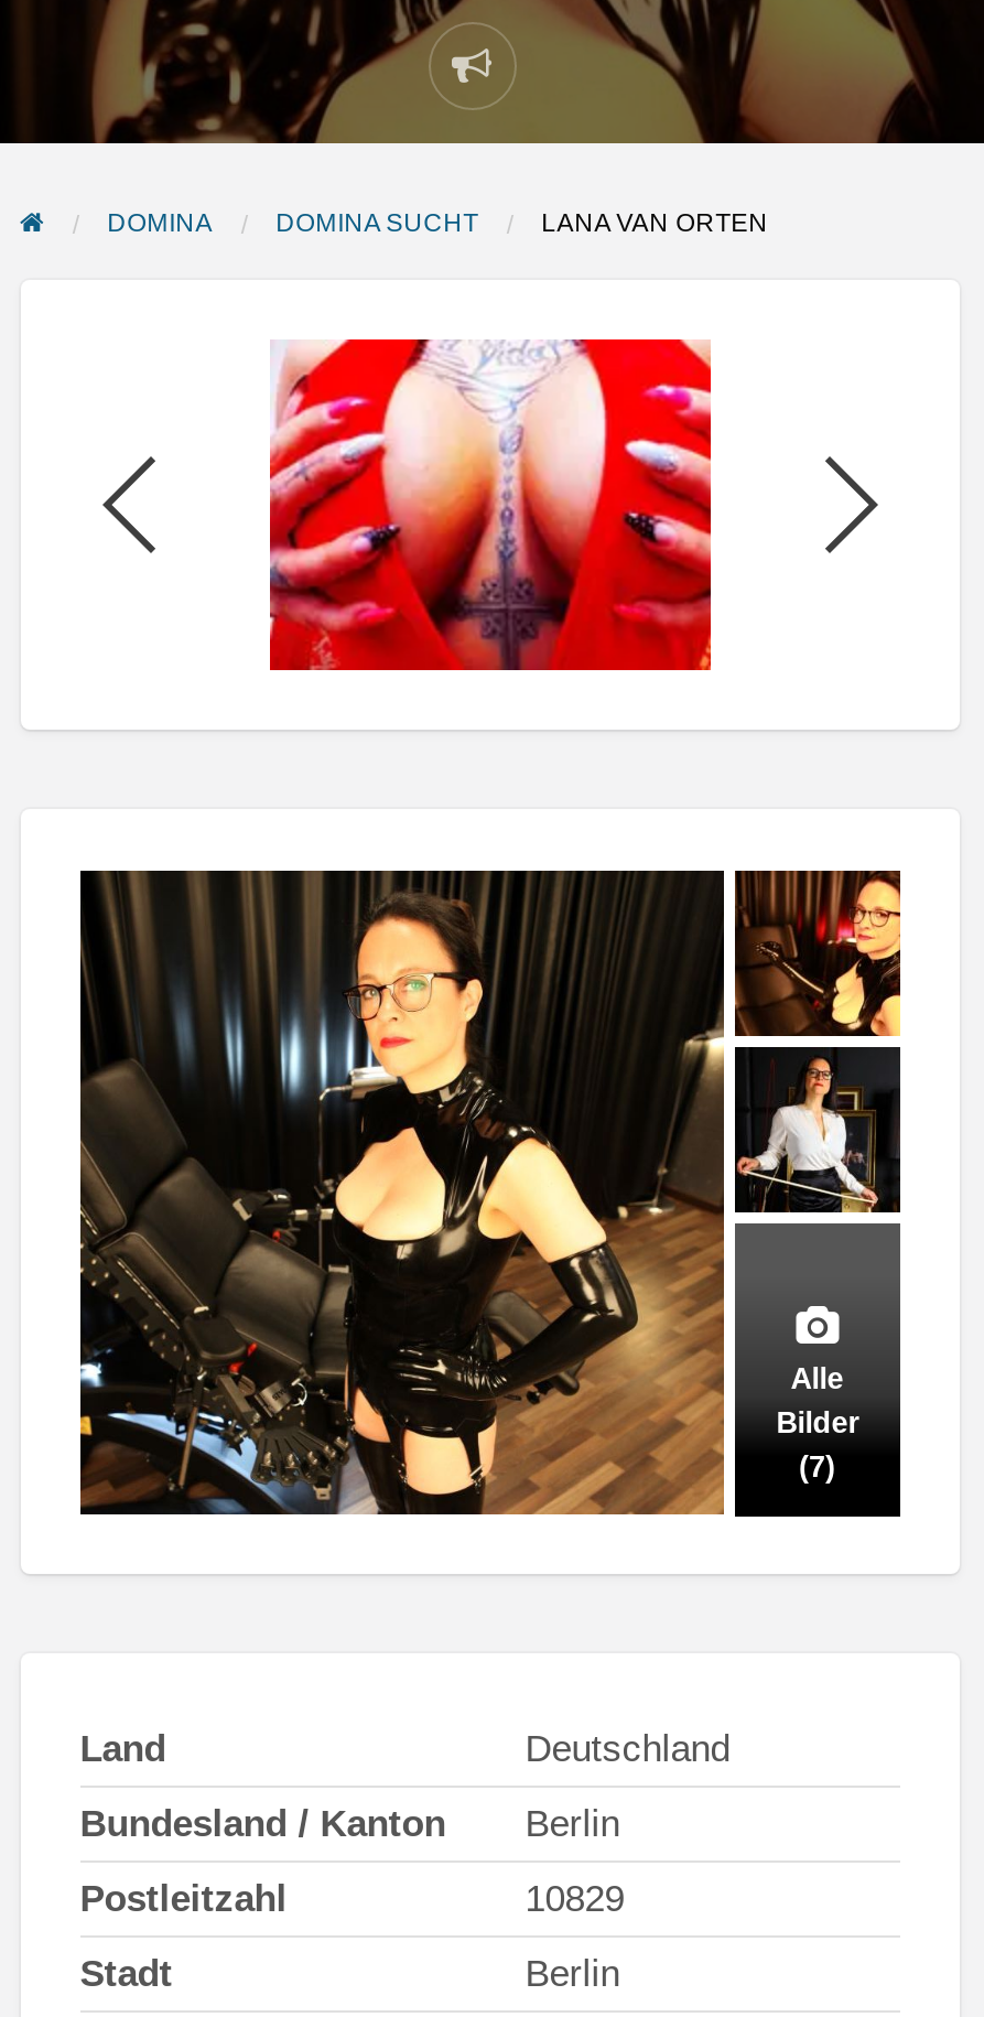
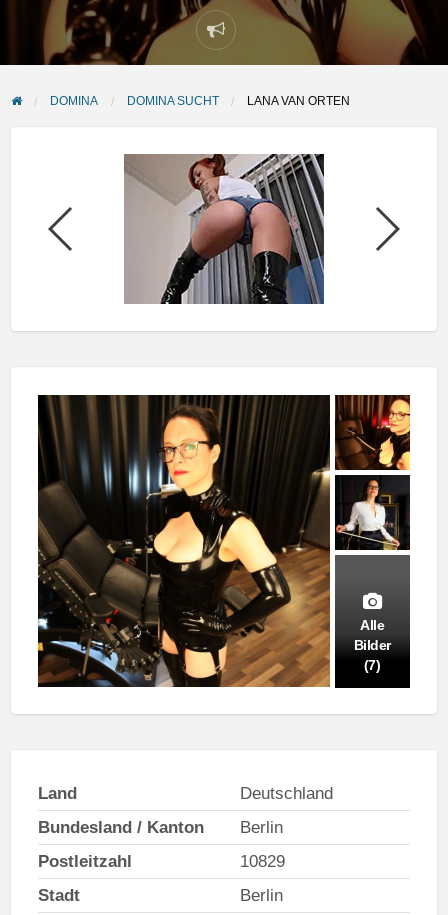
[268,337,713,672] [image] -> [123,153,325,305] [image]

